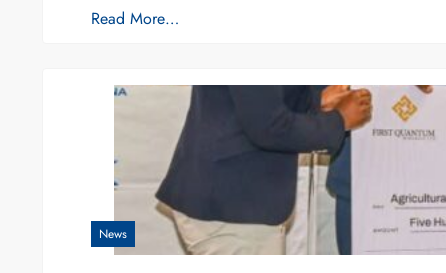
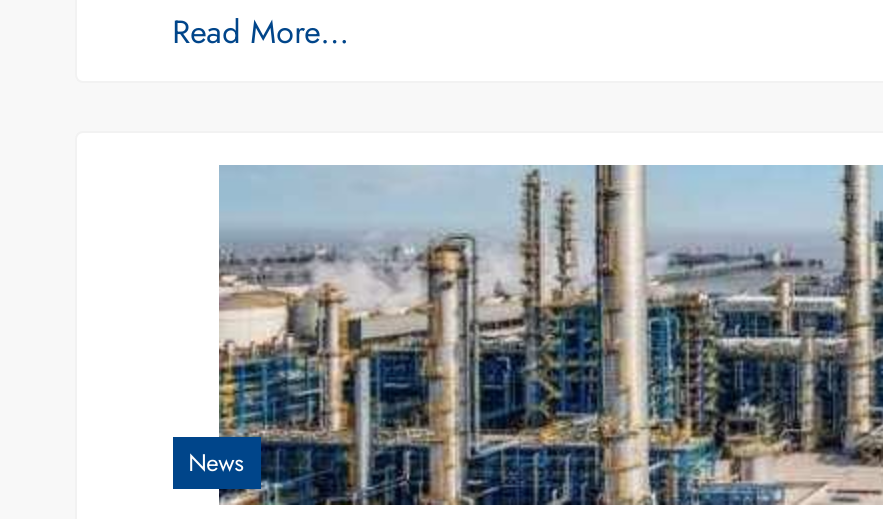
[114,84,443,255] [image] -> [219,165,877,507] [image]

